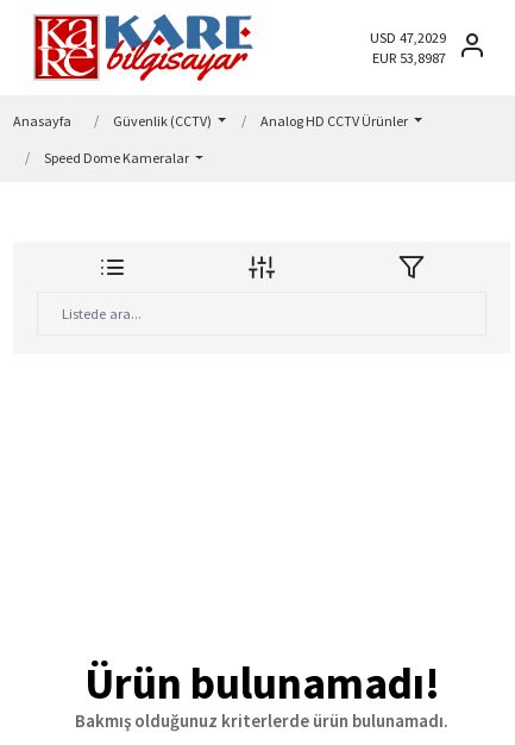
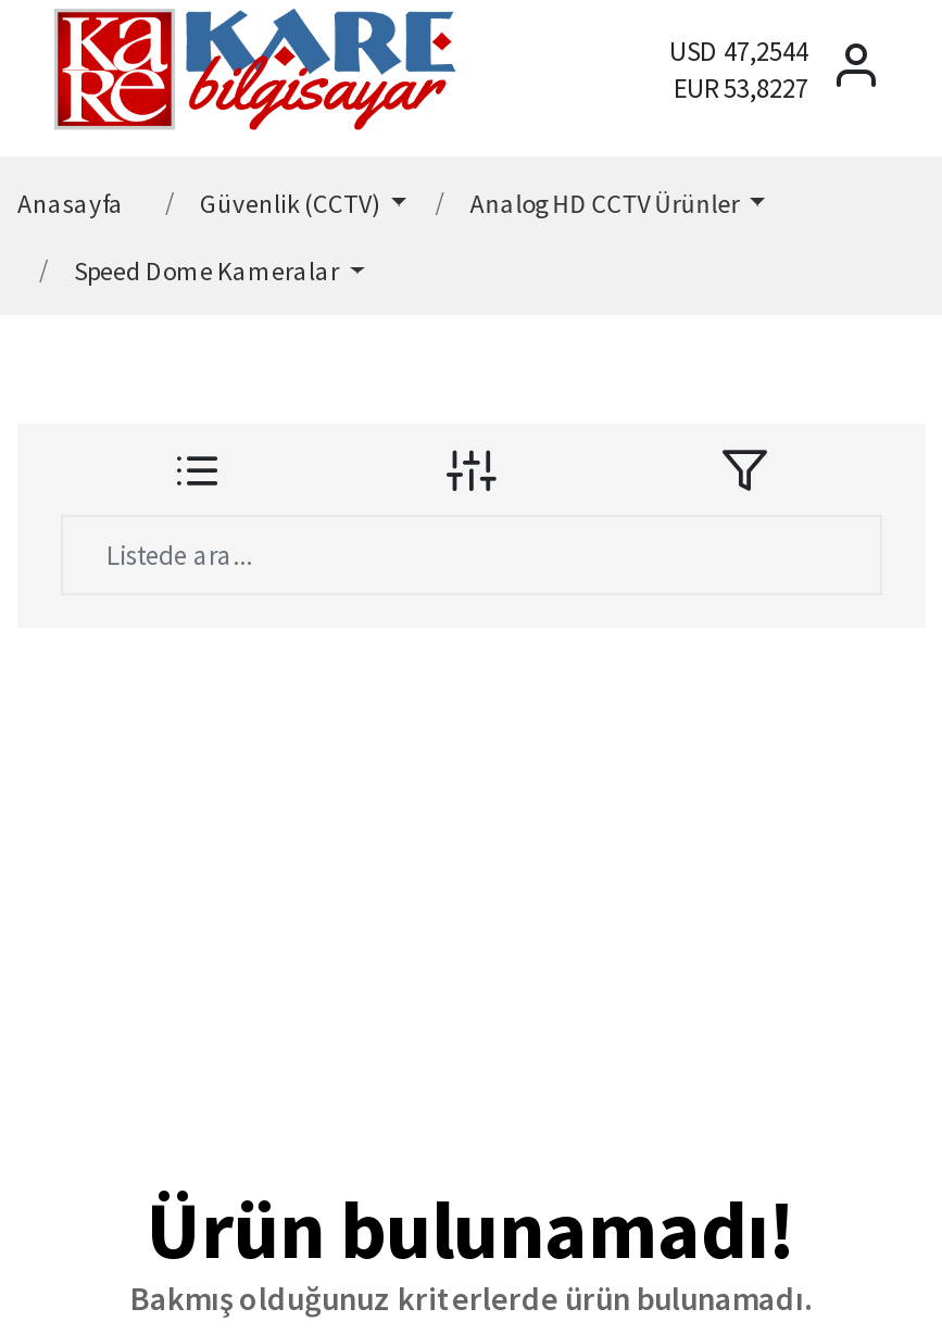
[370,29,446,46] USD 47,2029 -> [669,35,808,67] USD 47,2544
[372,49,446,67] EUR 53,8987 -> [674,72,808,104] EUR 53,8227

